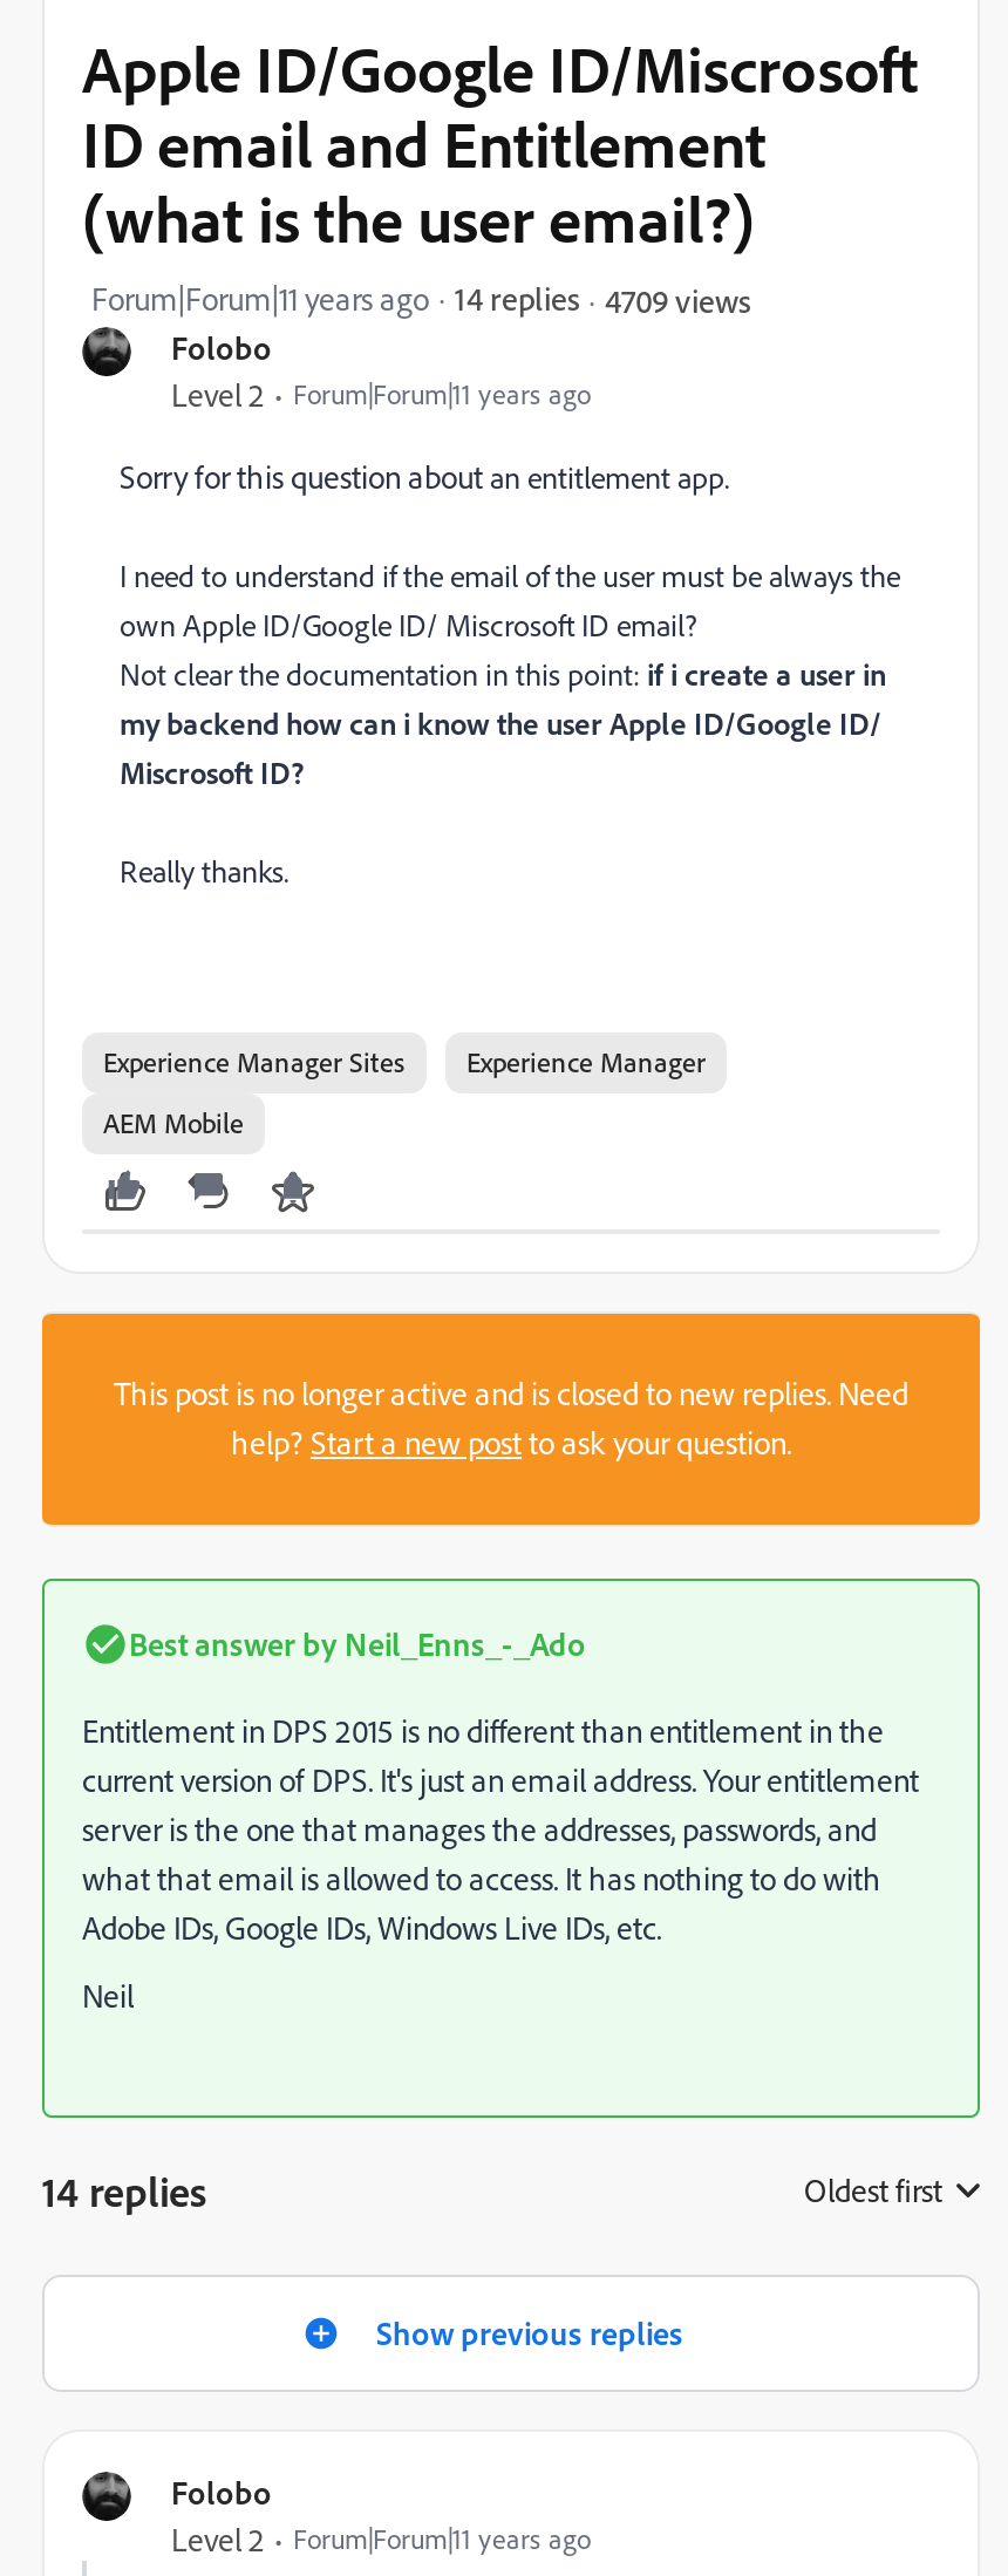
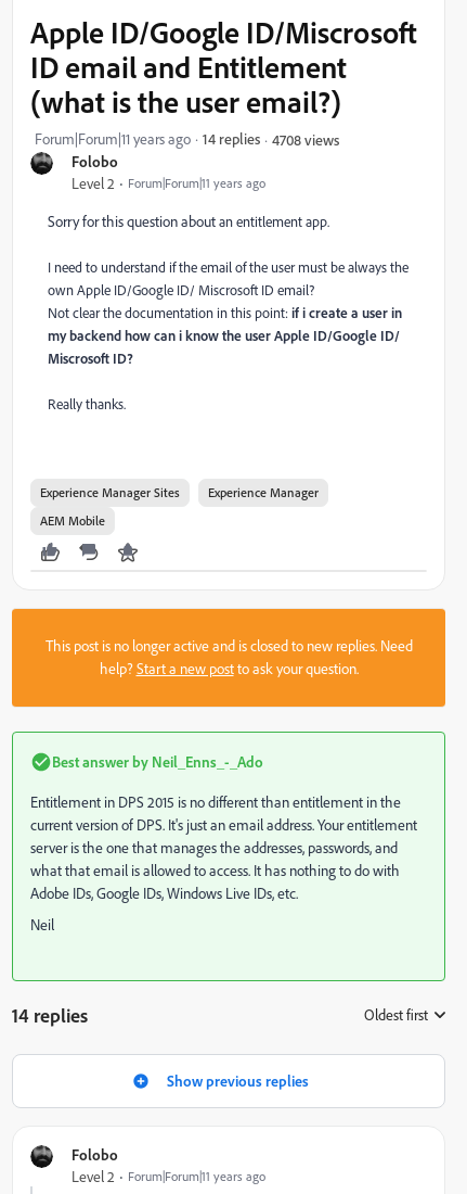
[605,279,750,319] 4709 views -> [272,130,339,148] 4708 views

